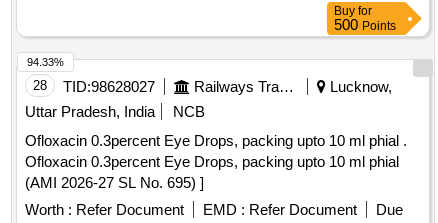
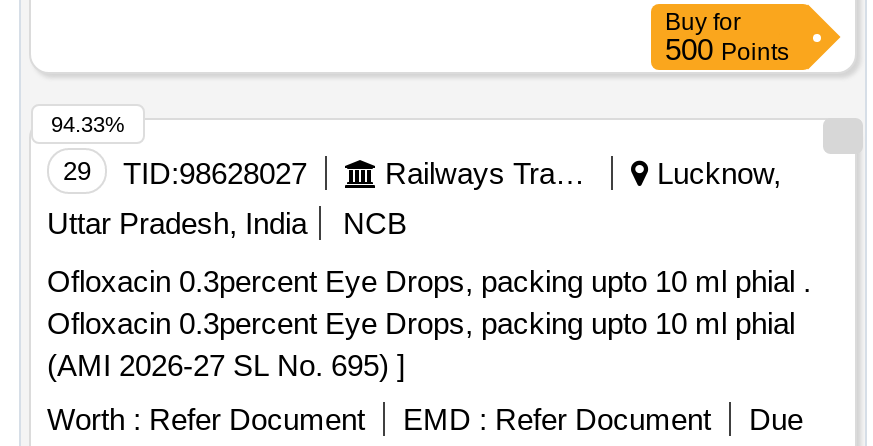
[33,78,155,95] 28 TID:98628027 -> [63,156,307,190] 29 TID:98628027

